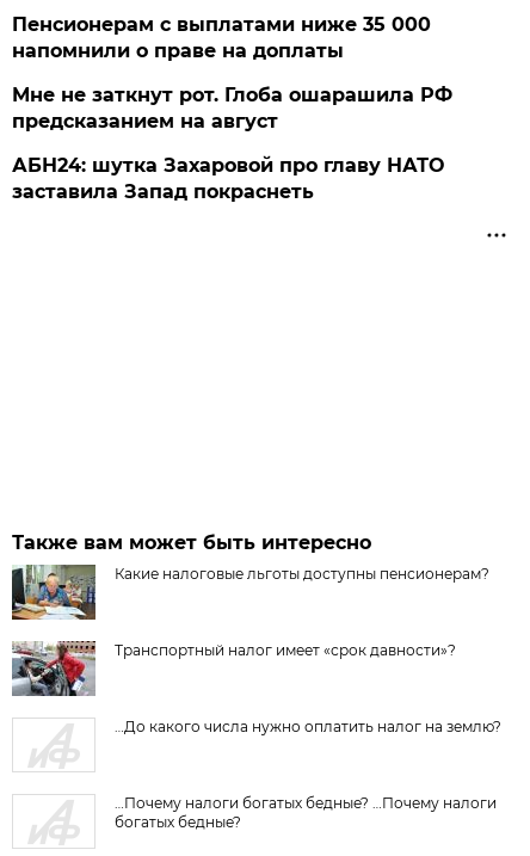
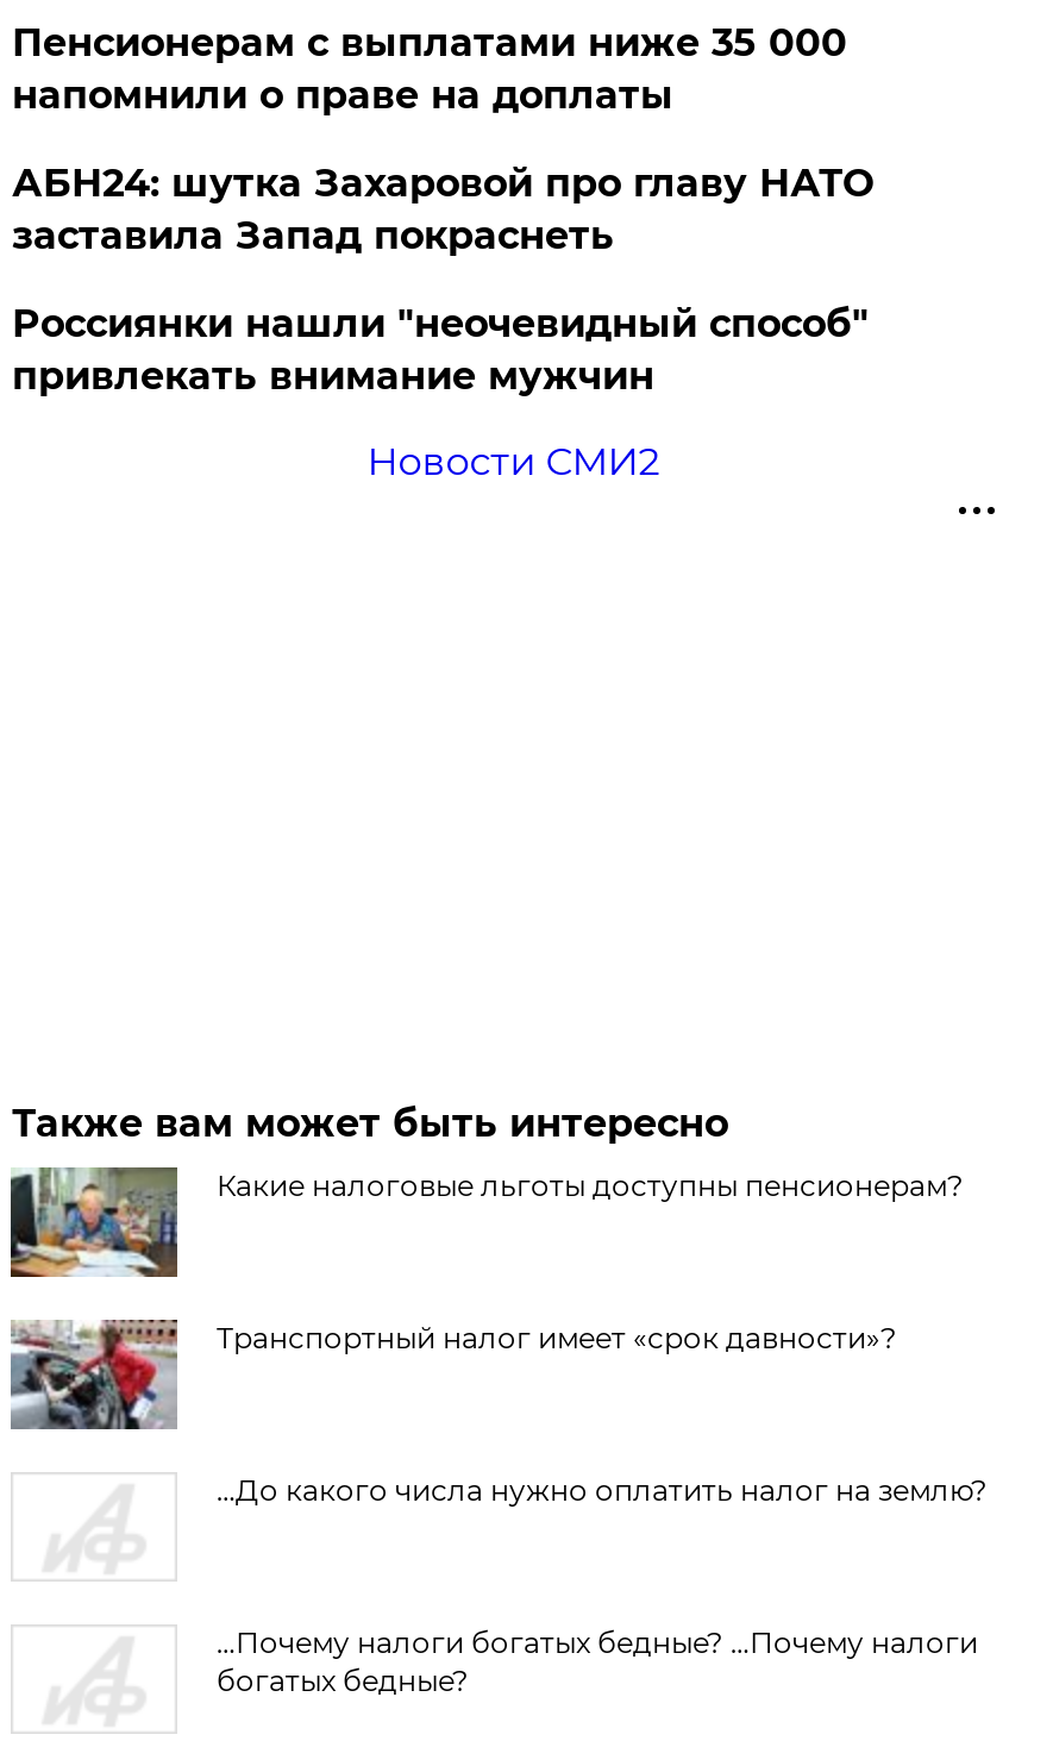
[12,84,453,133] Мне не заткнут рот. Глоба ошарашила РФ | предсказанием на август -> none
moved [12,154,445,203] -> [12,161,873,258]: АБН24: шутка Захаровой про главу НАТО | заставила Запад покраснеть
none -> [12,301,868,484] Россиянки нашли "неочевидный способ" | привлекать внимание мужчин | Новости СМИ2

